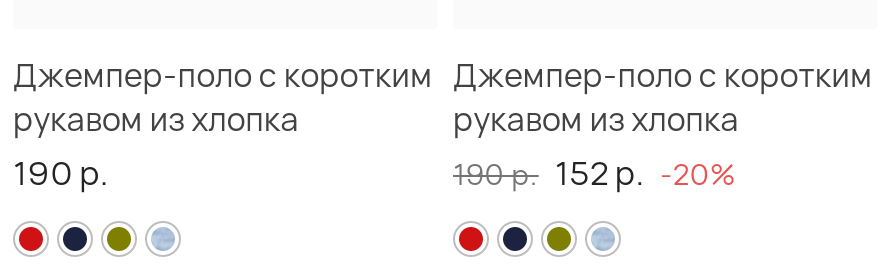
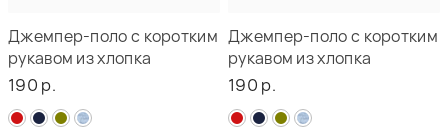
[453,151,737,195] 190 р. 152 р. -20% -> [228,74,276,96] 190 р.

